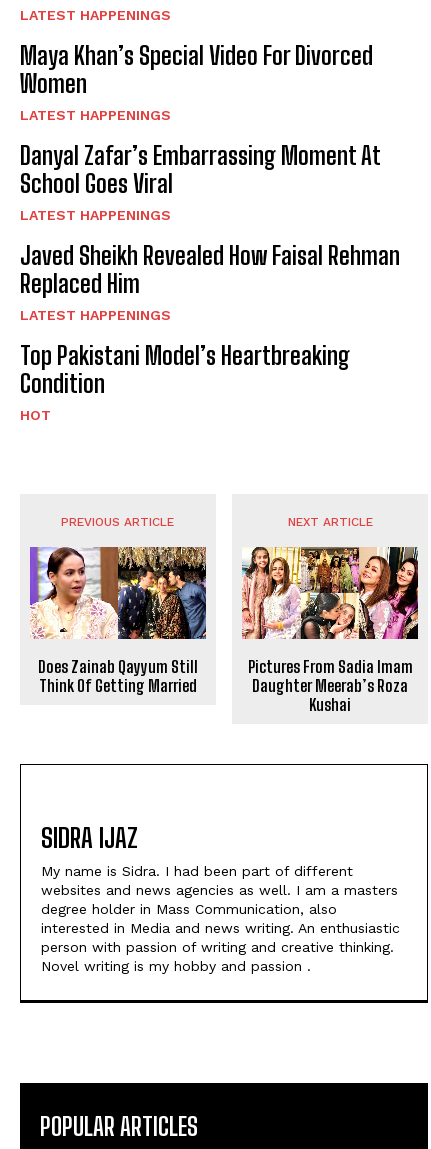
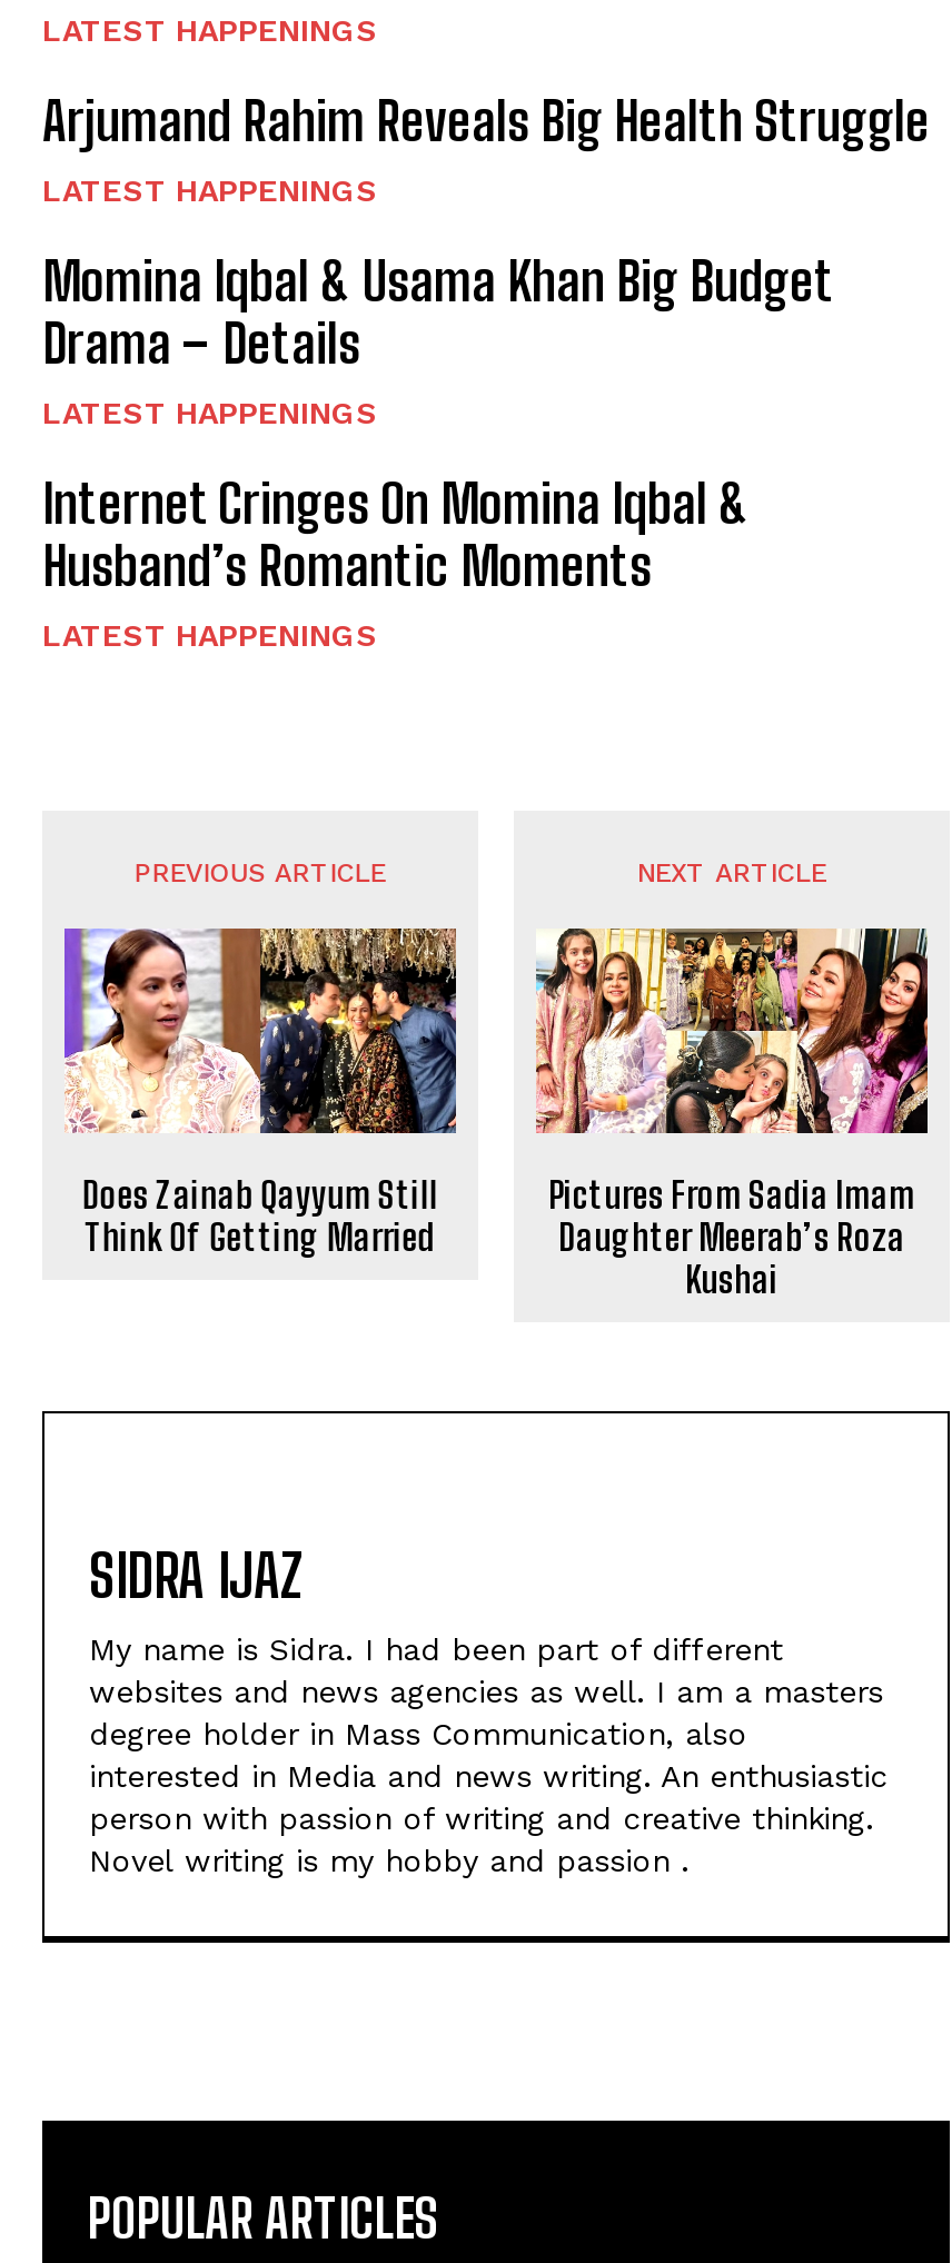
[20,41,373,98] Maya Khan’s Special Video For Divorced | Women -> [42,87,930,152] Arjumand Rahim Reveals Big Health Struggle
[20,141,381,198] Danyal Zafar’s Embarrassing Moment At | School Goes Viral -> [42,247,834,374] Momina Iqbal & Usama Khan Big Budget | Drama – Details
[20,241,400,298] Javed Sheikh Revealed How Faisal Rehman | Replaced Him -> [42,470,750,596] Internet Cringes On Momina Iqbal & | Husband’s Romantic Moments
[20,341,350,423] Top Pakistani Model’s Heartbreaking | Condition | HOT -> none

